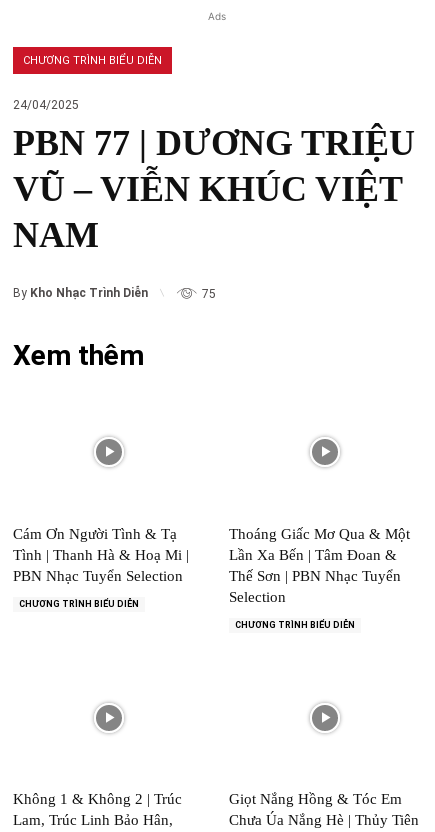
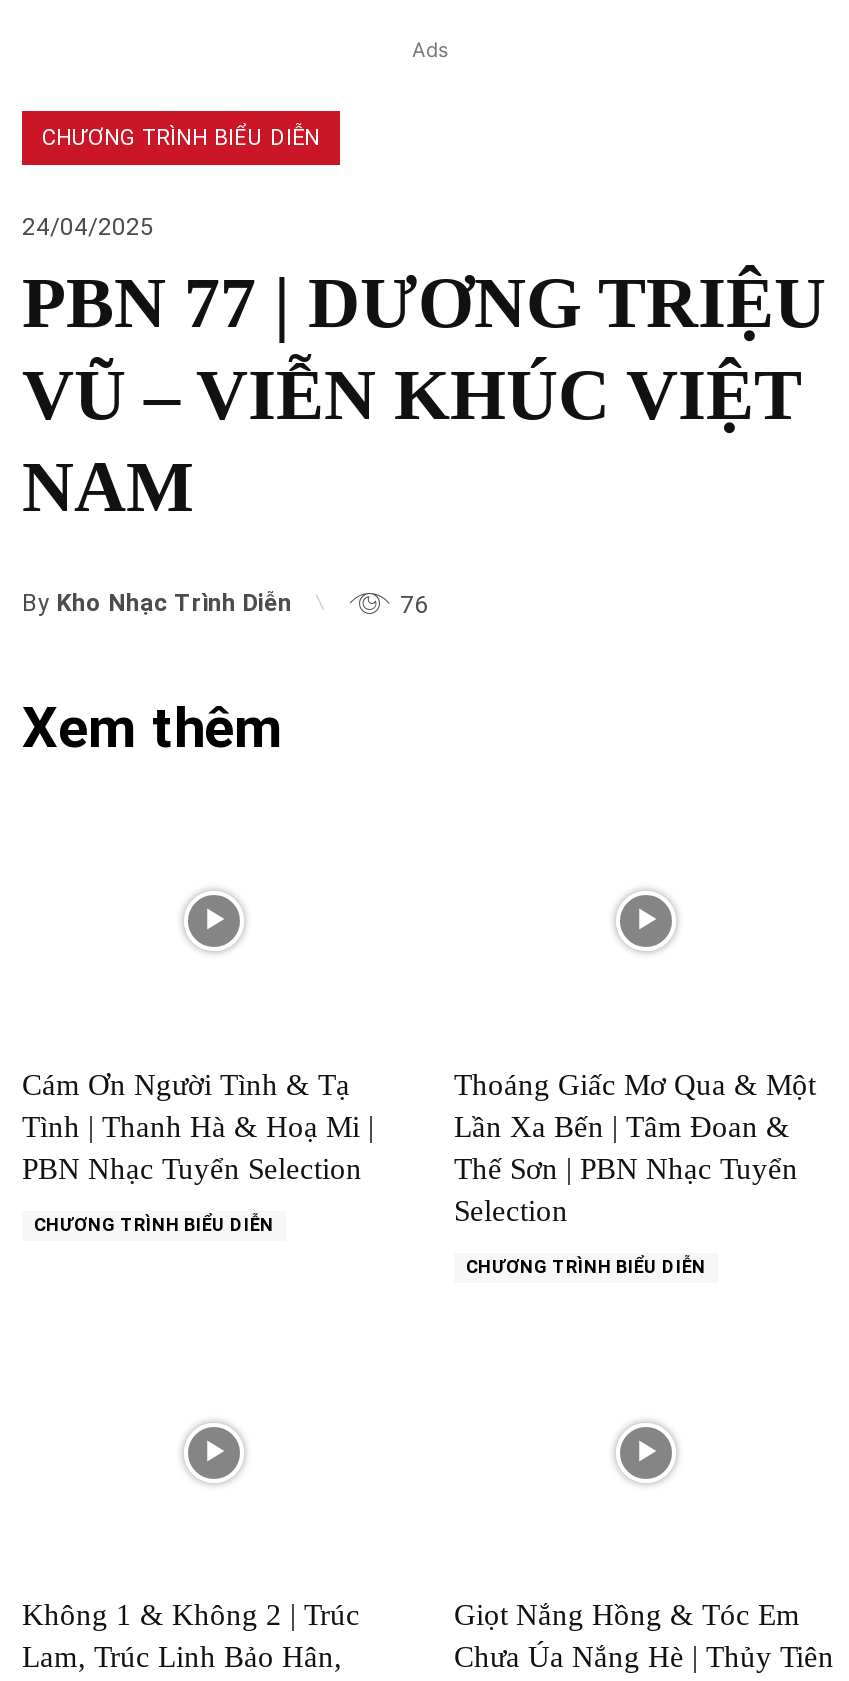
[202,287,216,301] 75 -> [400,590,428,618] 76

